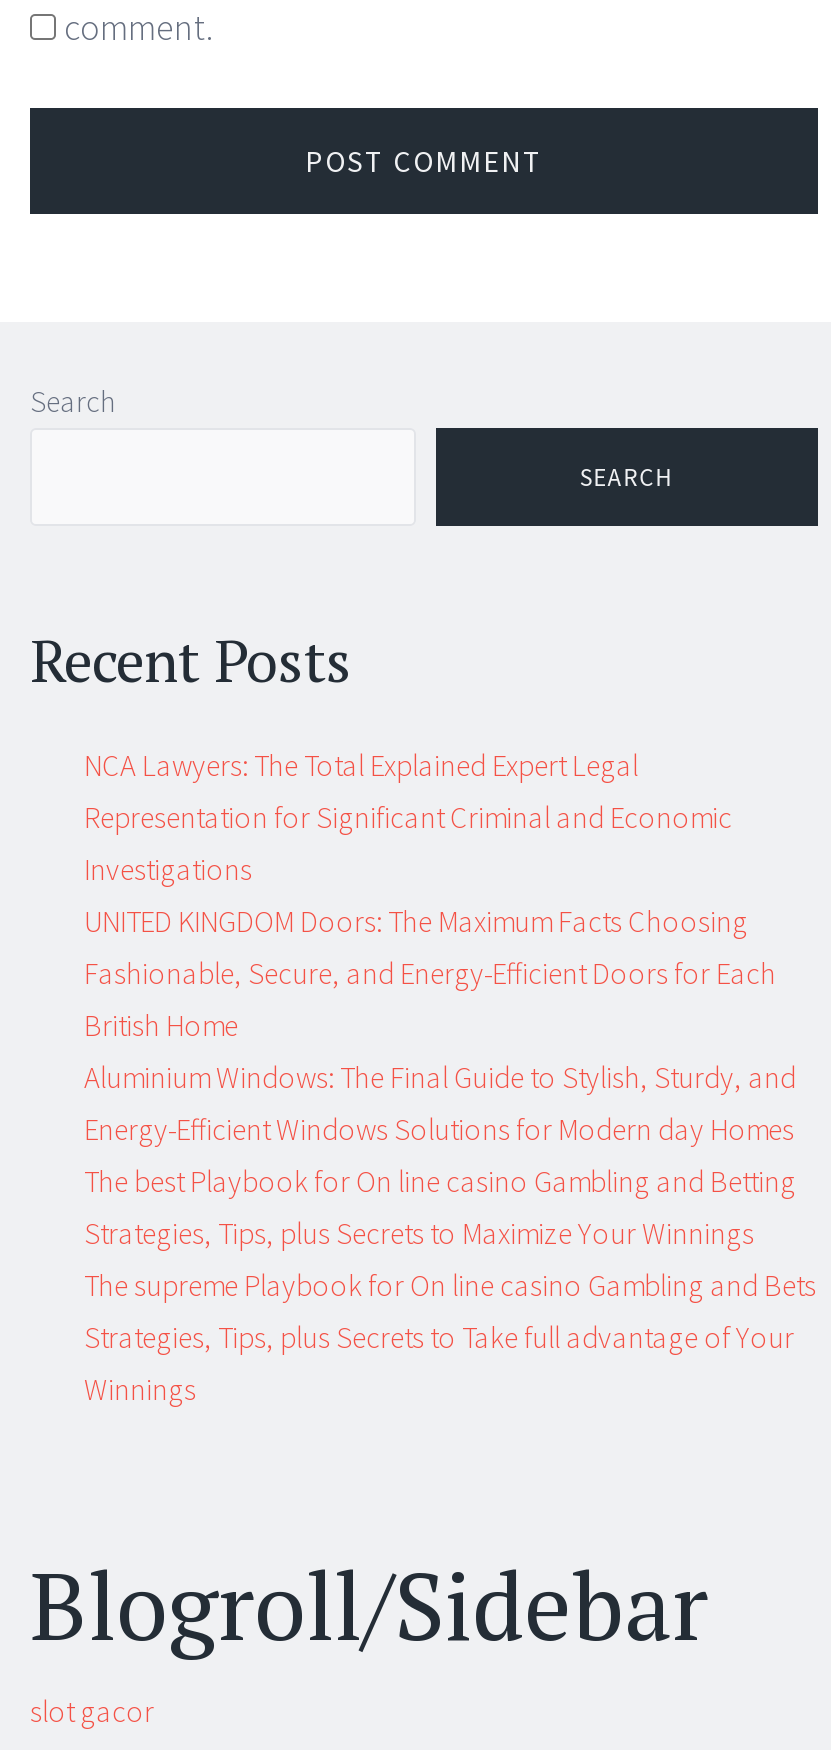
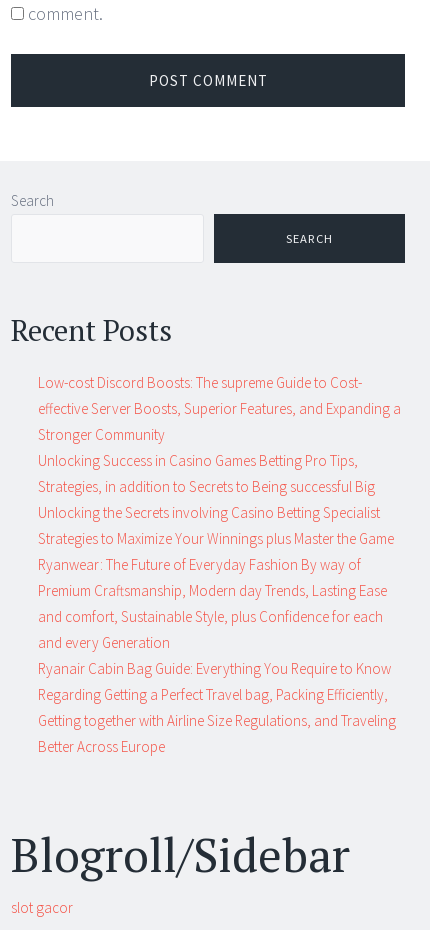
[84,746,816,1408] NCA Lawyers: The Total Explained Expert Legal | Representation for Significant Criminal and Economic | Investigations | UNITED KINGDOM Doors: The Maximum Facts Choosing | Fashionable, Secure, and Energy-Efficient Doors for Each | British Home | Aluminium Windows: The Final Guide to Stylish, Sturdy, and | Energy-Efficient Windows Solutions for Modern day Homes | The best Playbook for On line casino Gambling and Betting | Strategies, Tips, plus Secrets to Maximize Your Winnings | The supreme Playbook for On line casino Gambling and Bets | Strategies, Tips, plus Secrets to Take full advantage of Your | Winnings -> [38,373,401,756] Low-cost Discord Boosts: The supreme Guide to Cost- | effective Server Boosts, Superior Features, and Expanding a | Stronger Community | Unlocking Success in Casino Games Betting Pro Tips, | Strategies, in addition to Secrets to Being successful Big | Unlocking the Secrets involving Casino Betting Specialist | Strategies to Maximize Your Winnings plus Master the Game | Ryanwear: The Future of Everyday Fashion By way of | Premium Craftsmanship, Modern day Trends, Lasting Ease | and comfort, Sustainable Style, plus Confidence for each | and every Generation | Ryanair Cabin Bag Guide: Everything You Require to Know | Regarding Getting a Perfect Travel bag, Packing Efficiently, | Getting together with Airline Size Regulations, and Traveling | Better Across Europe

